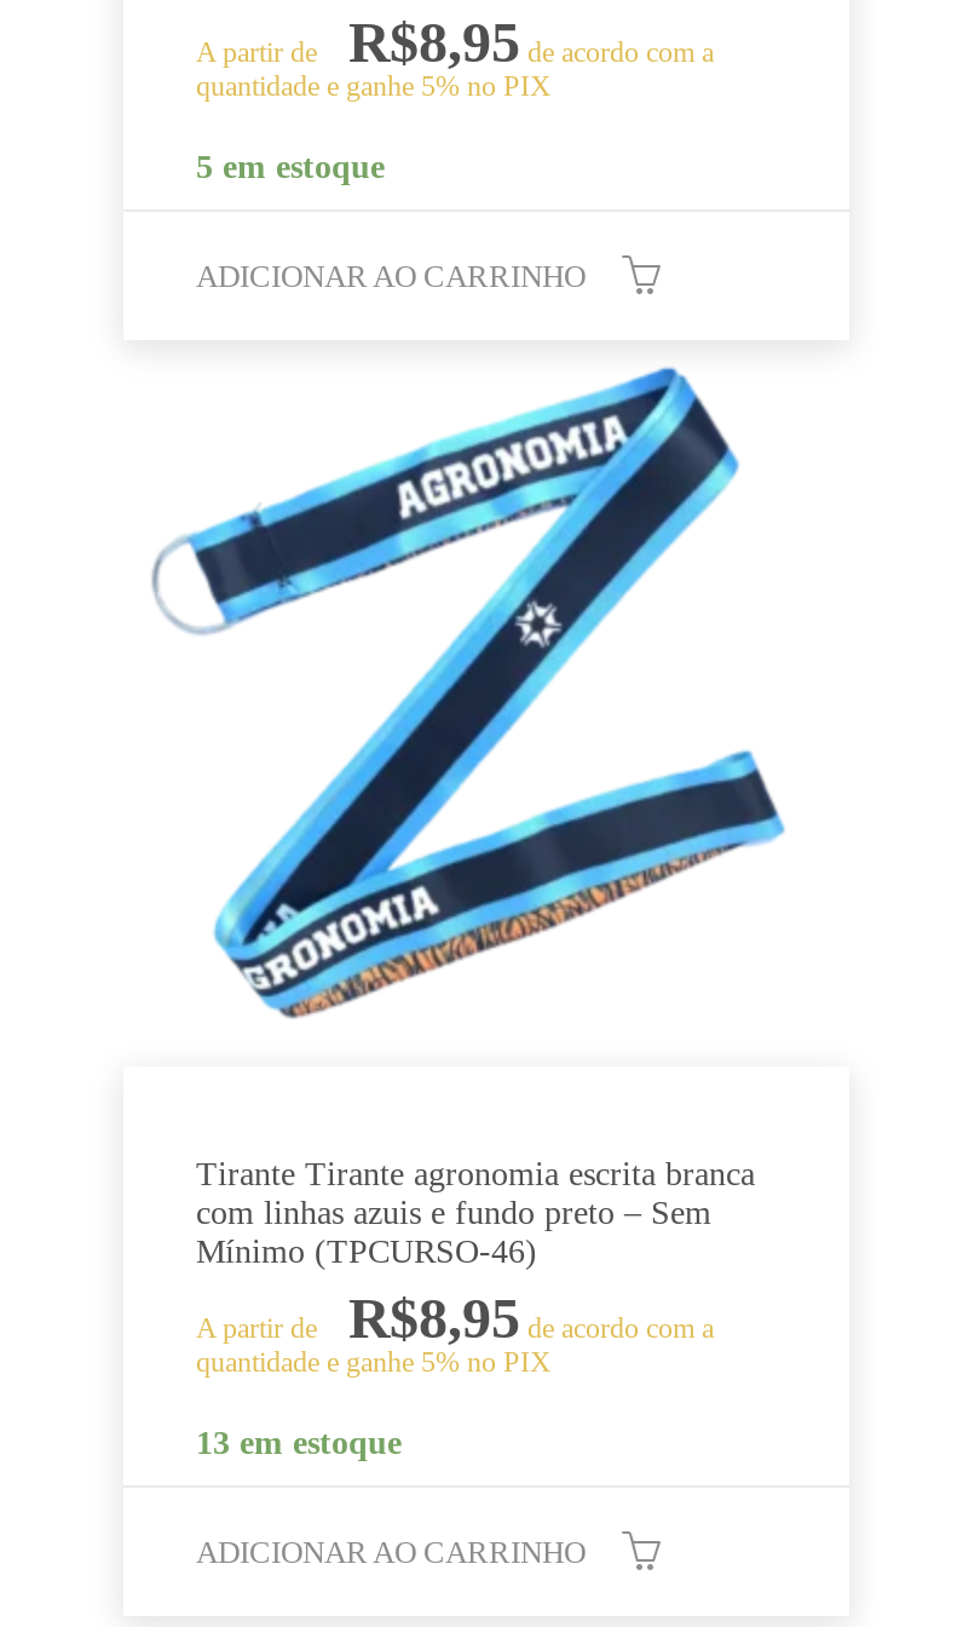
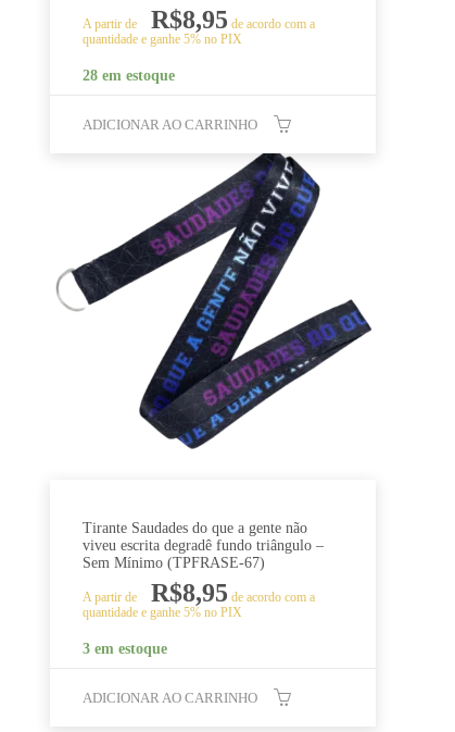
[196,148,385,184] 5 em estoque -> [83,67,175,83] 28 em estoque
[138,340,840,1021] [image] -> [55,152,372,458] [image]
[196,1155,755,1269] Tirante Tirante agronomia escrita branca | com linhas azuis e fundo preto – Sem | Mínimo (TPCURSO-46) -> [83,520,324,571] Tirante Saudades do que a gente não | viveu escrita degradê fundo triângulo – | Sem Mínimo (TPFRASE-67)
[196,1424,402,1460] 13 em estoque -> [83,640,167,657] 3 em estoque

